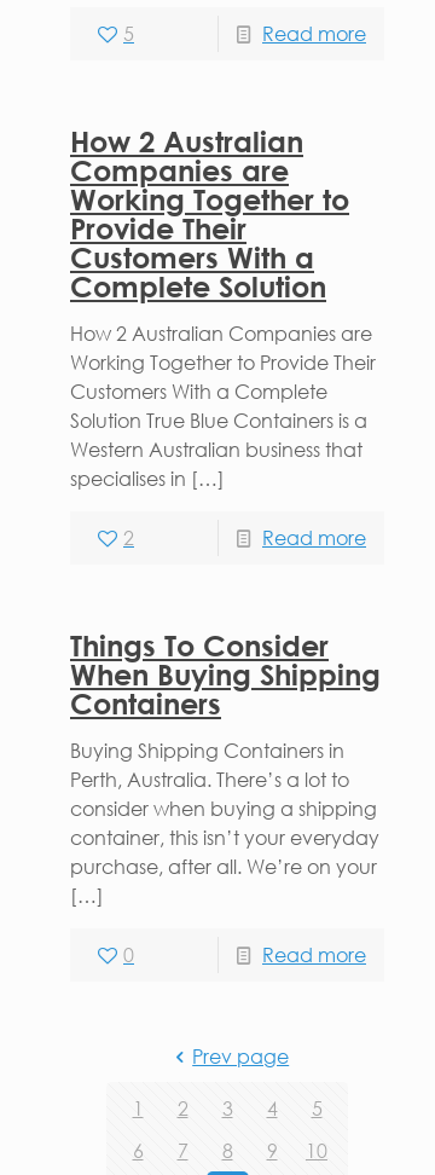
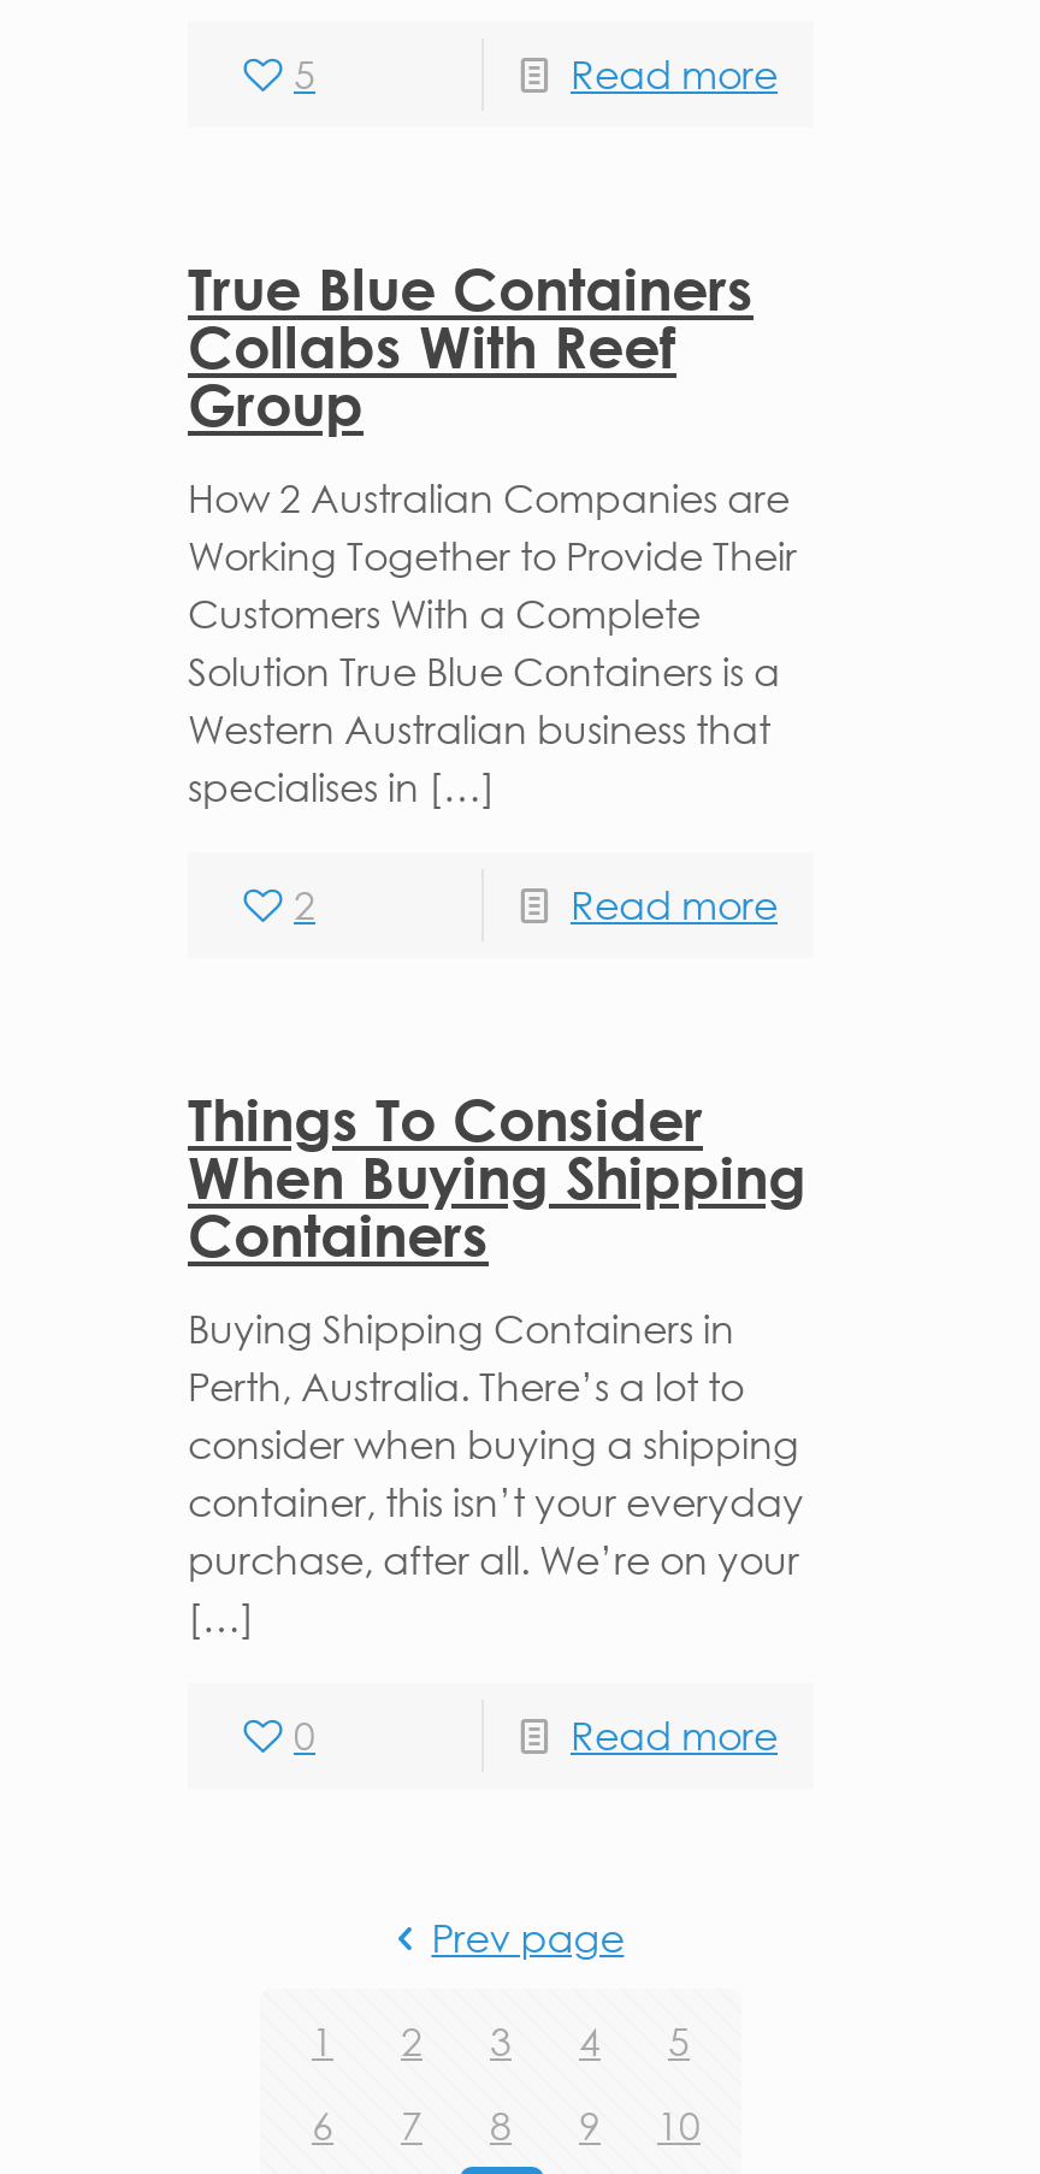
[70,124,349,303] How 2 Australian | Companies are | Working Together to | Provide Their | Customers With a | Complete Solution -> [188,254,754,437] True Blue Containers | Collabs With Reef | Group

